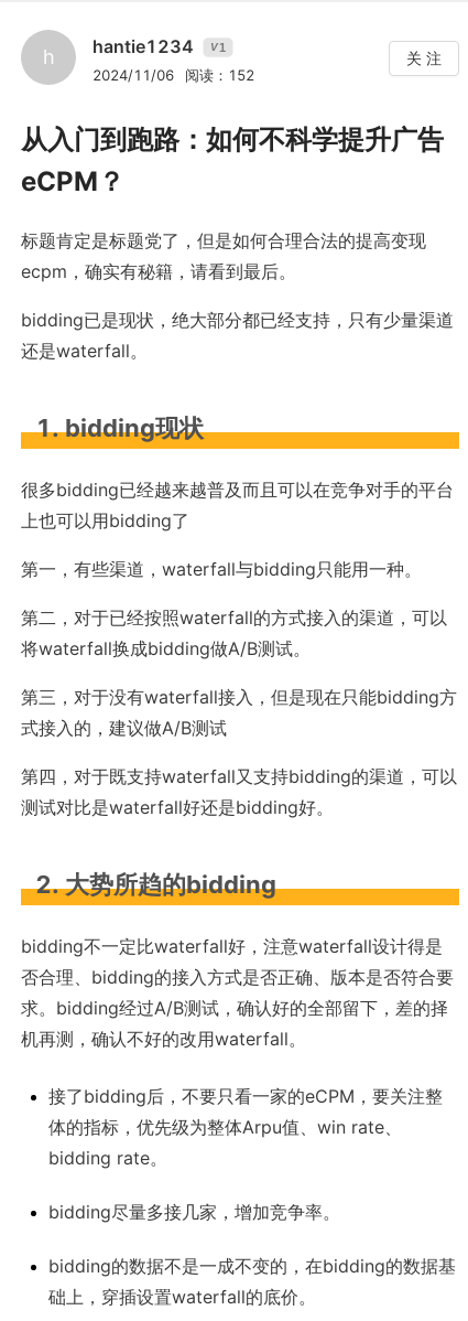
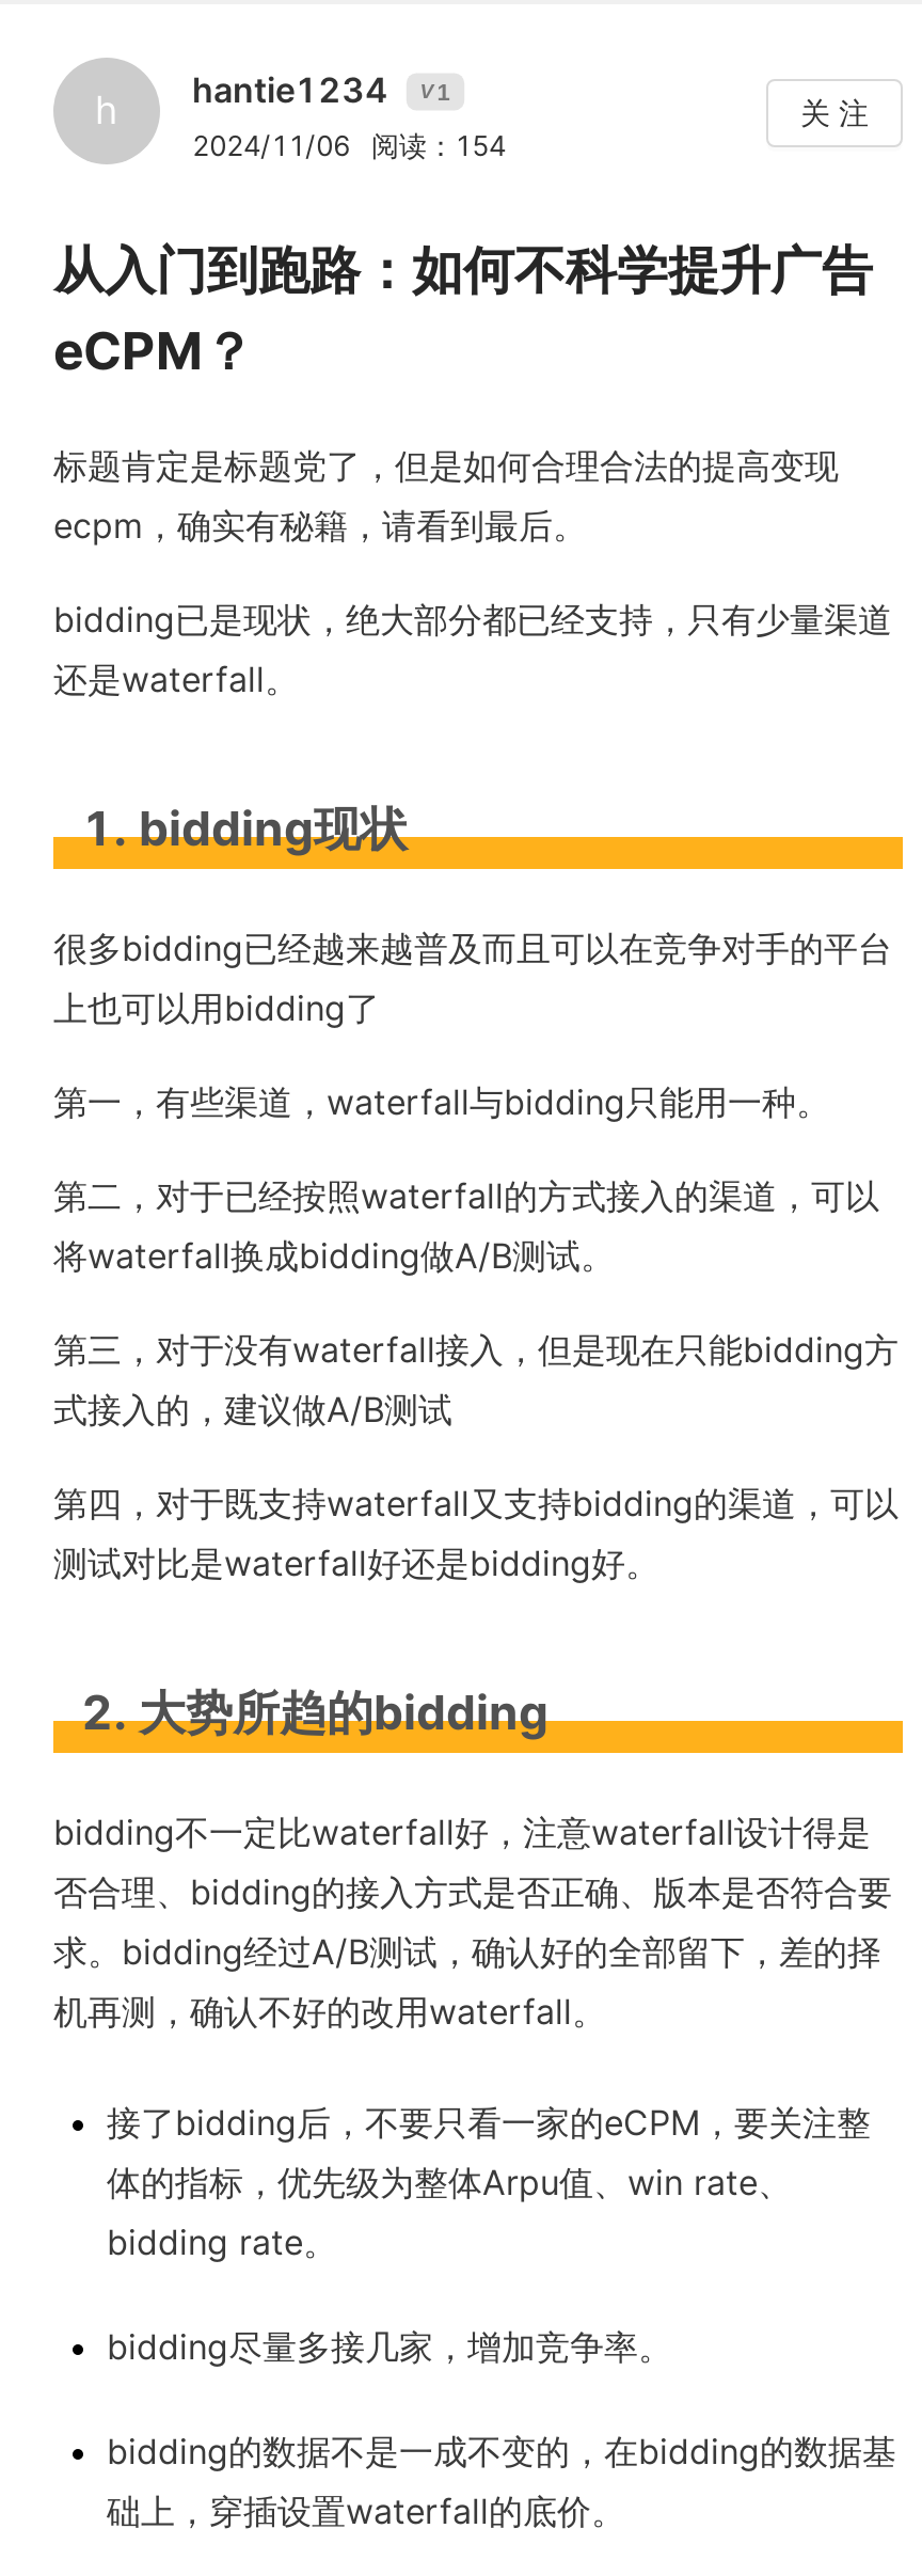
[92,66,254,84] 2024/11/06 阅读：152 -> [192,128,506,162] 2024/11/06 阅读：154

